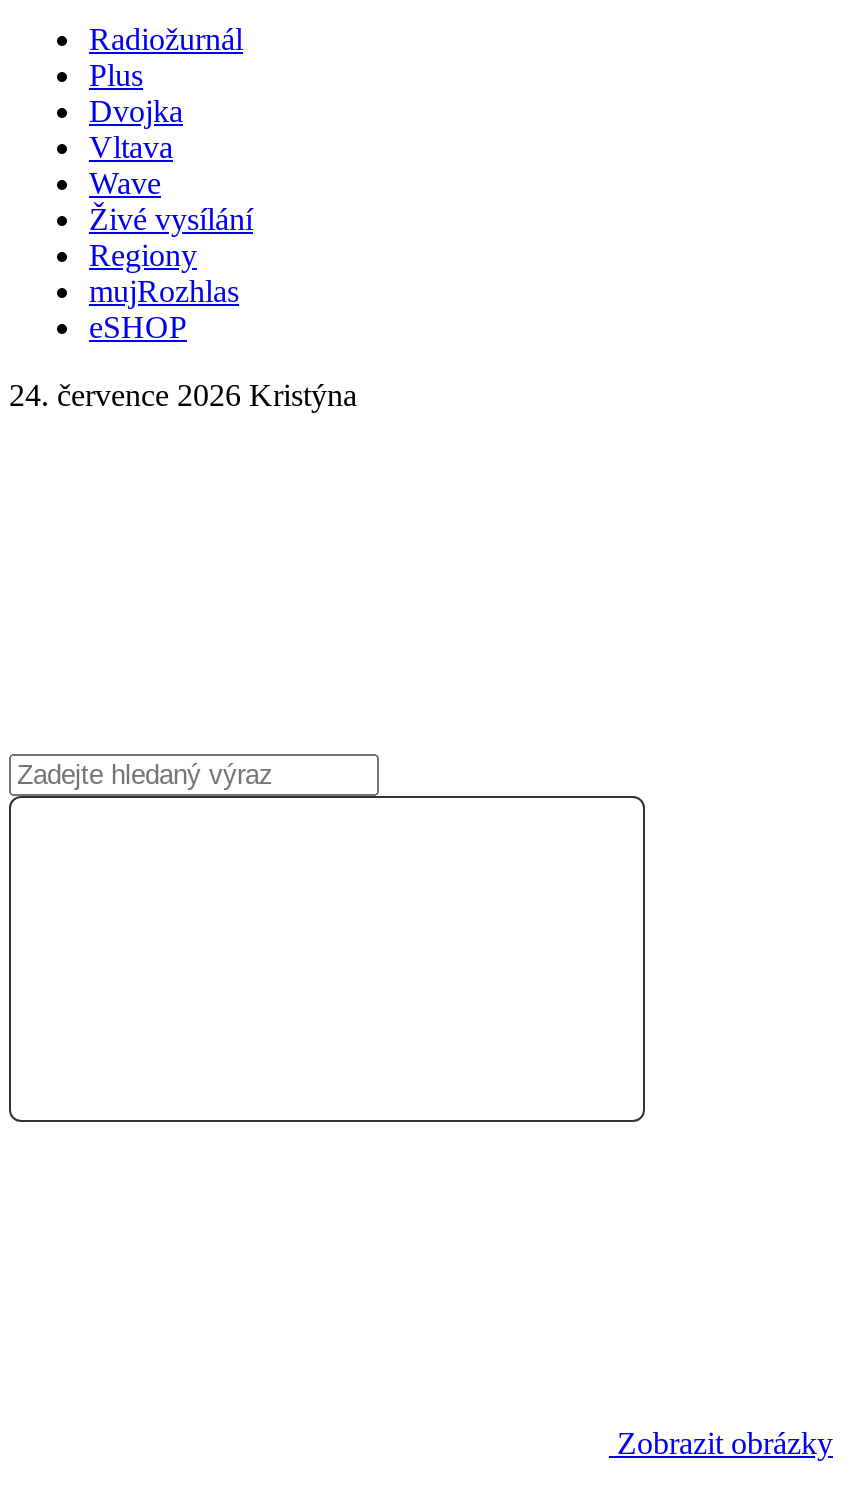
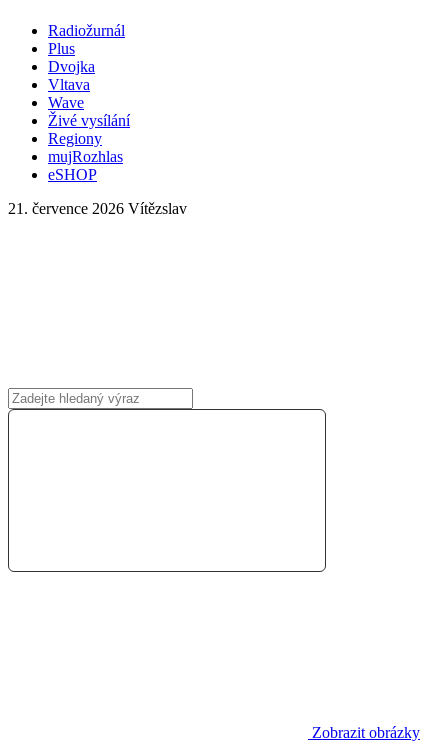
[9,378,357,412] 24. července 2026 Kristýna -> [8,200,187,217] 21. července 2026 Vítězslav

